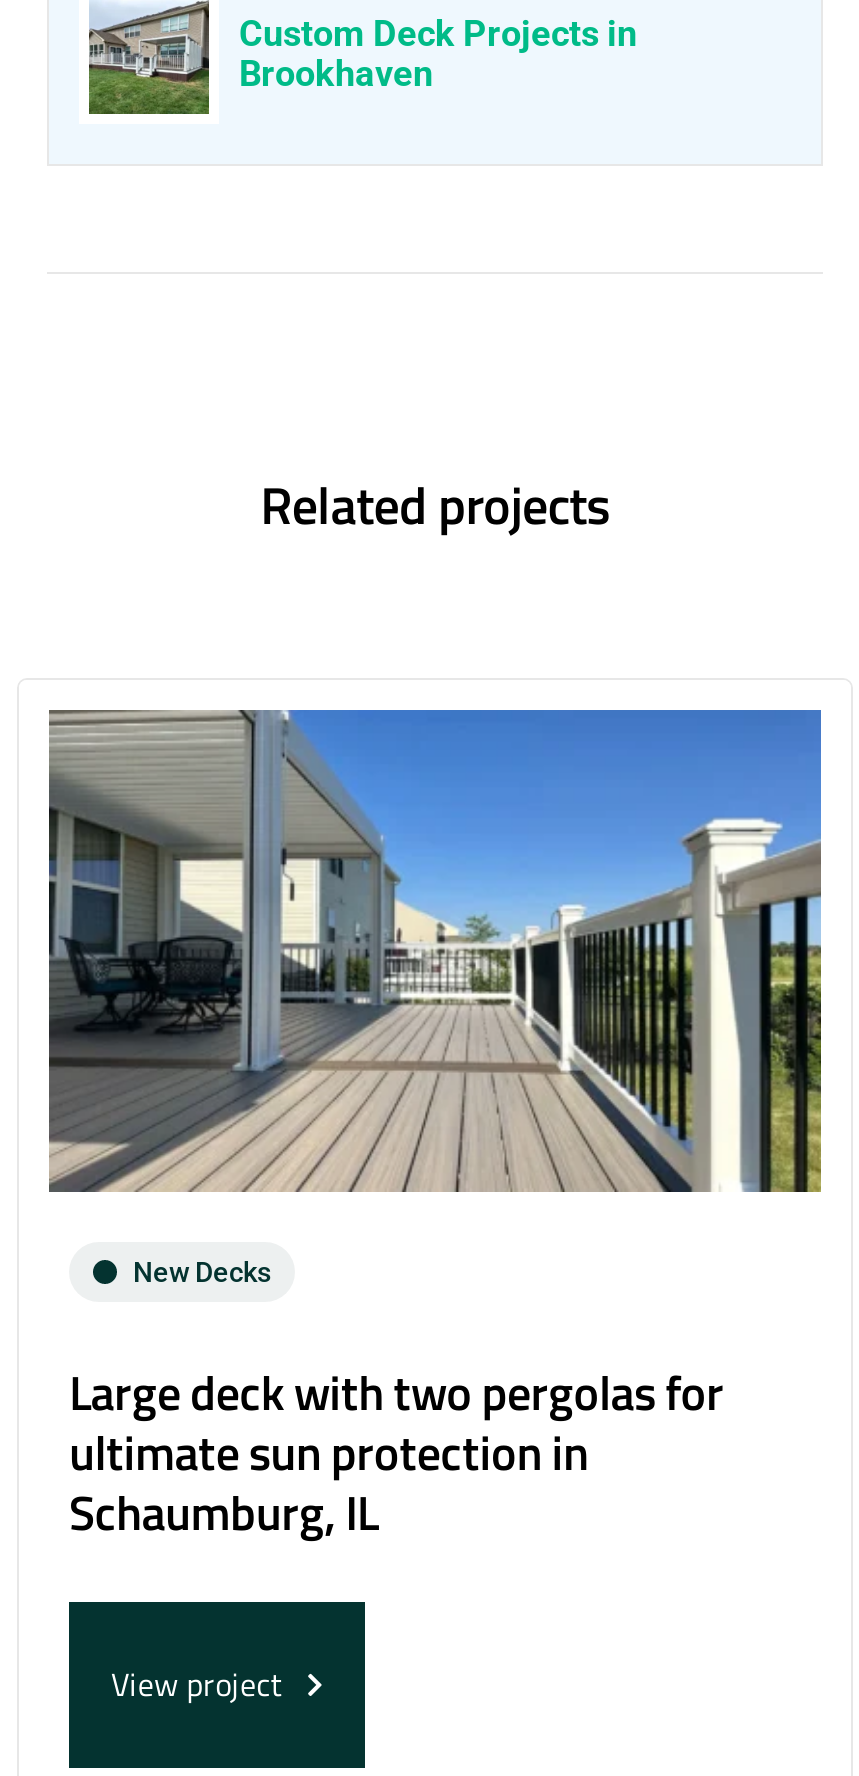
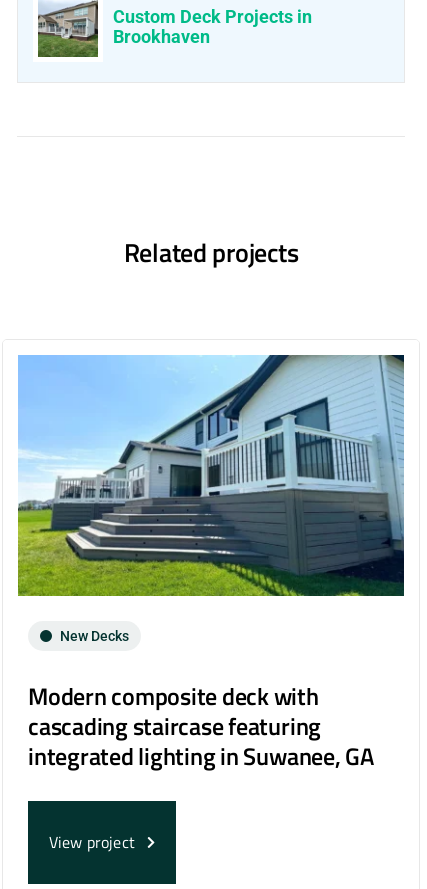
[47,708,823,1194] [image] -> [17,354,405,597] [image]
[69,1356,724,1548] Large deck with two pergolas for | ultimate sun protection in | Schaumburg, IL -> [28,678,374,774] Modern composite deck with | cascading staircase featuring | integrated lighting in Suwanee, GA

